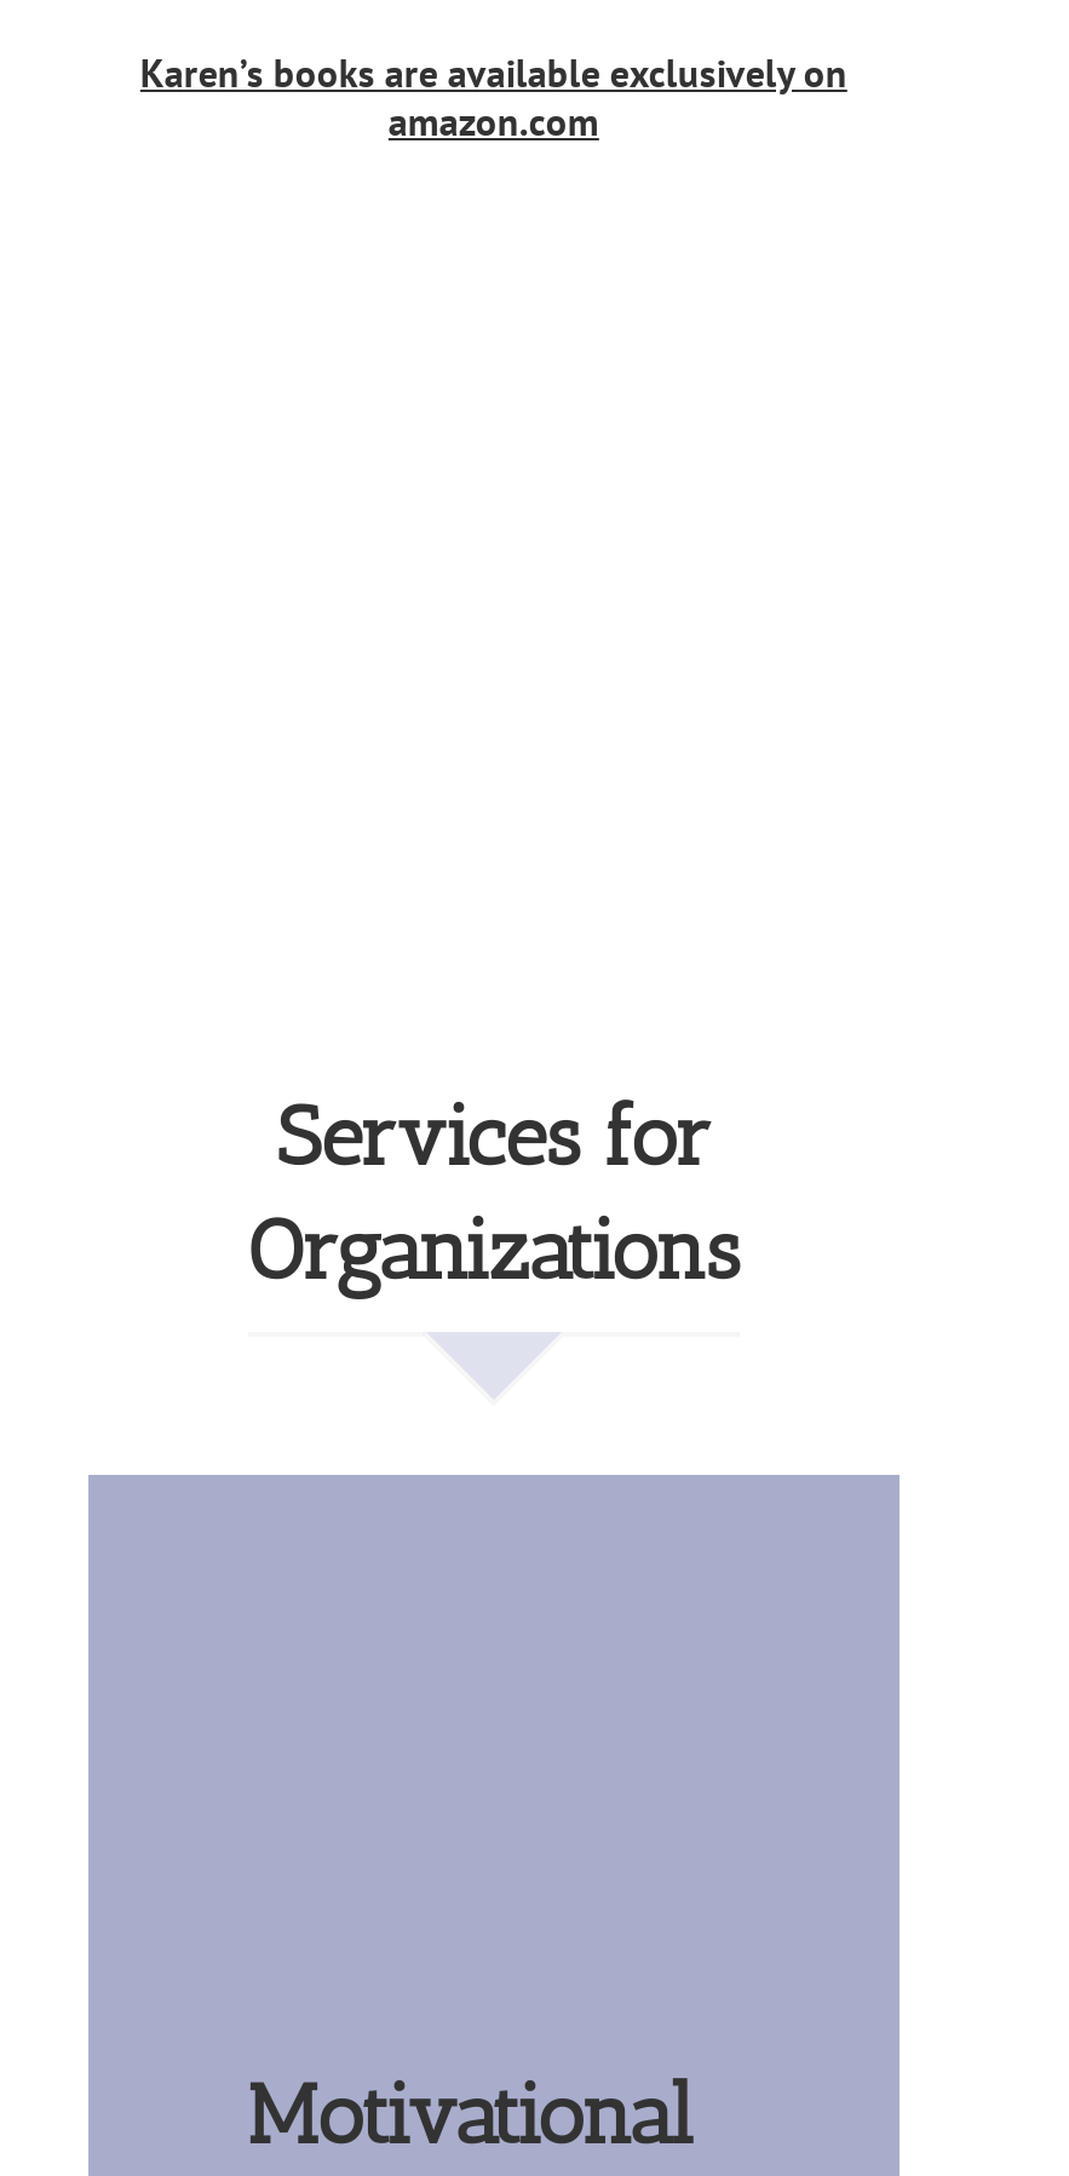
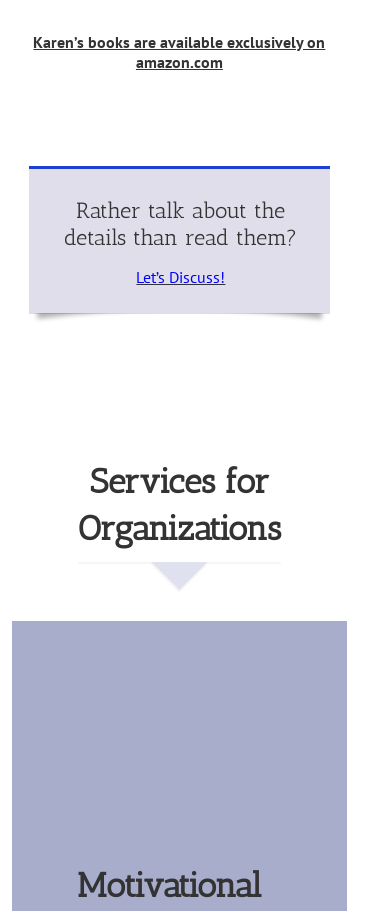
none -> [28,165,331,320] [image] | Rather talk about the | details than read them? | Let’s Discuss!

